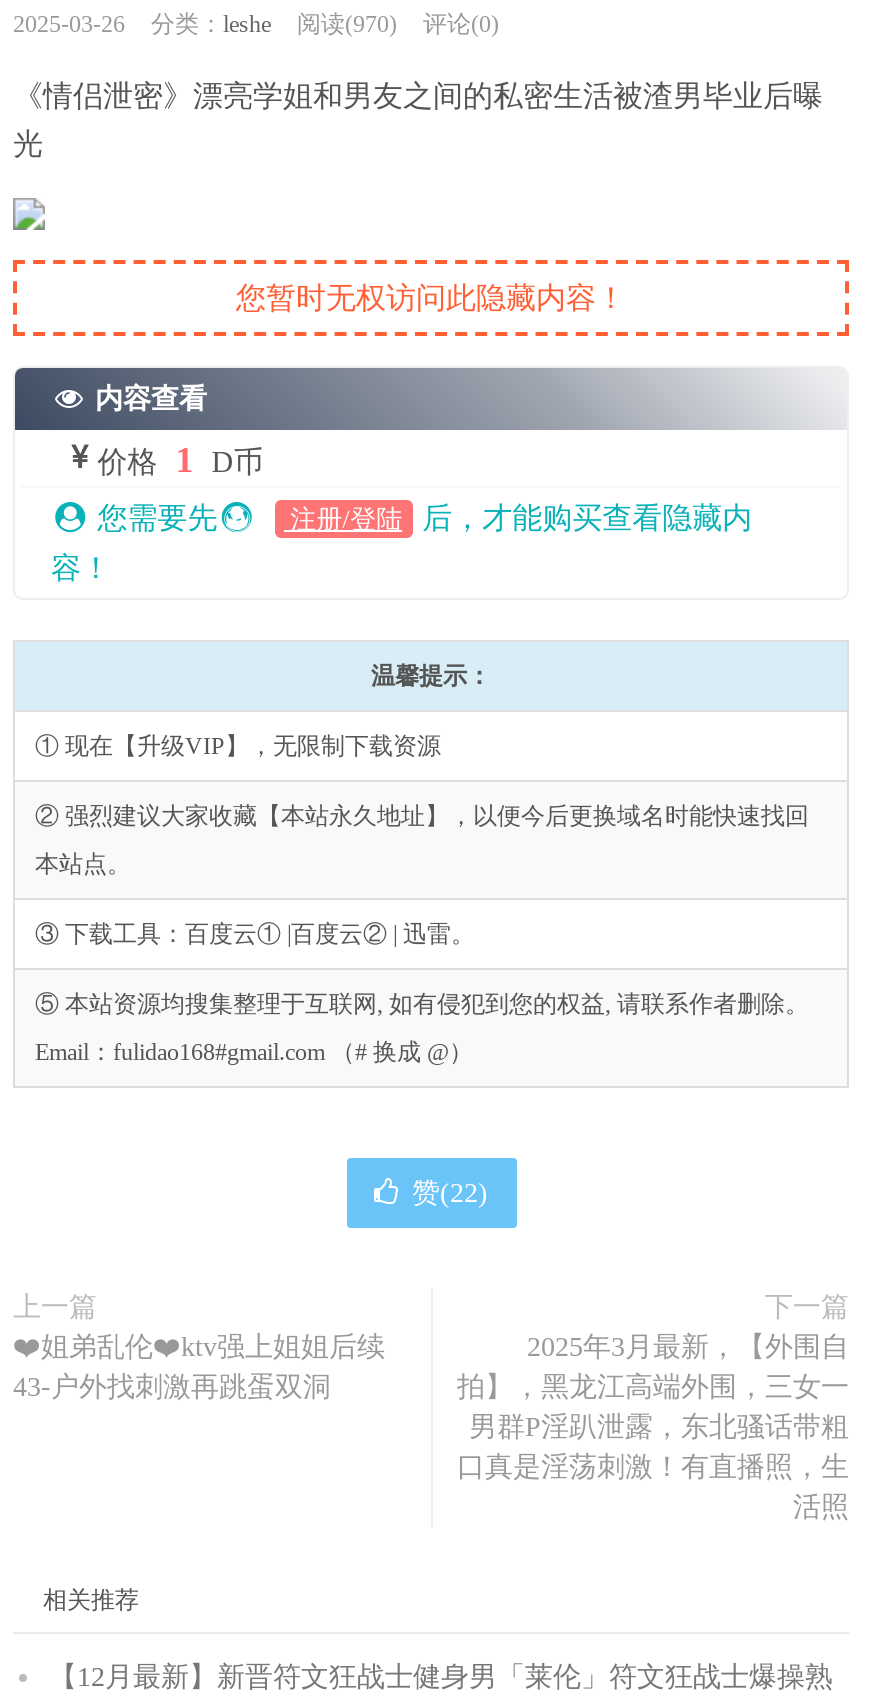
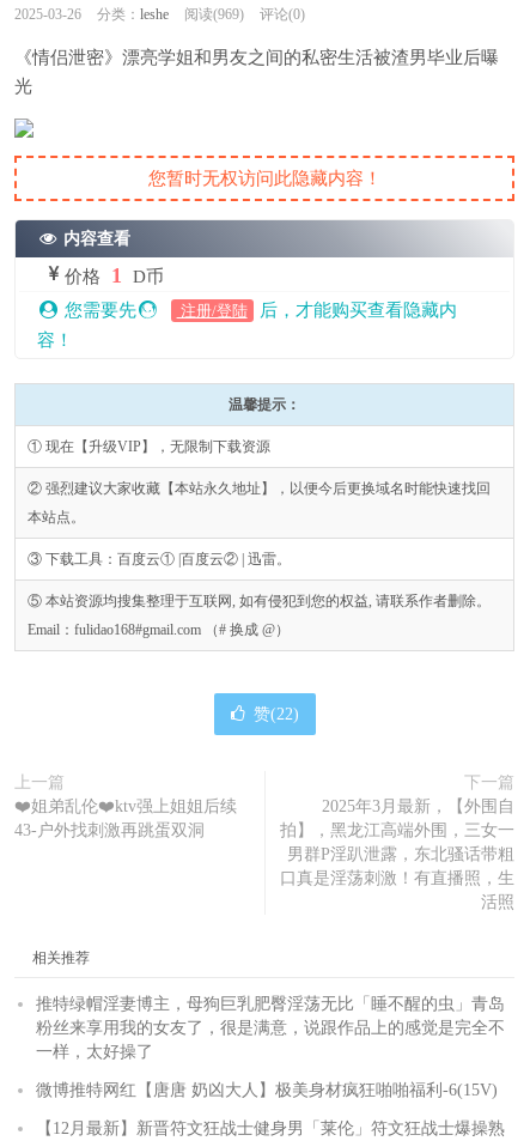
[13,10,499,38] 2025-03-26 分类：leshe 阅读(970) 评论(0) -> [14,6,305,23] 2025-03-26 分类：leshe 阅读(969) 评论(0)
none -> [36,995,505,1099] 推特绿帽淫妻博主，母狗巨乳肥臀淫荡无比「睡不醒的虫」青岛 | 粉丝来享用我的女友了，很是满意，说跟作品上的感觉是完全不 | 一样，太好操了 | 微博推特网红【唐唐 奶凶大人】极美身材疯狂啪啪福利-6(15V)

